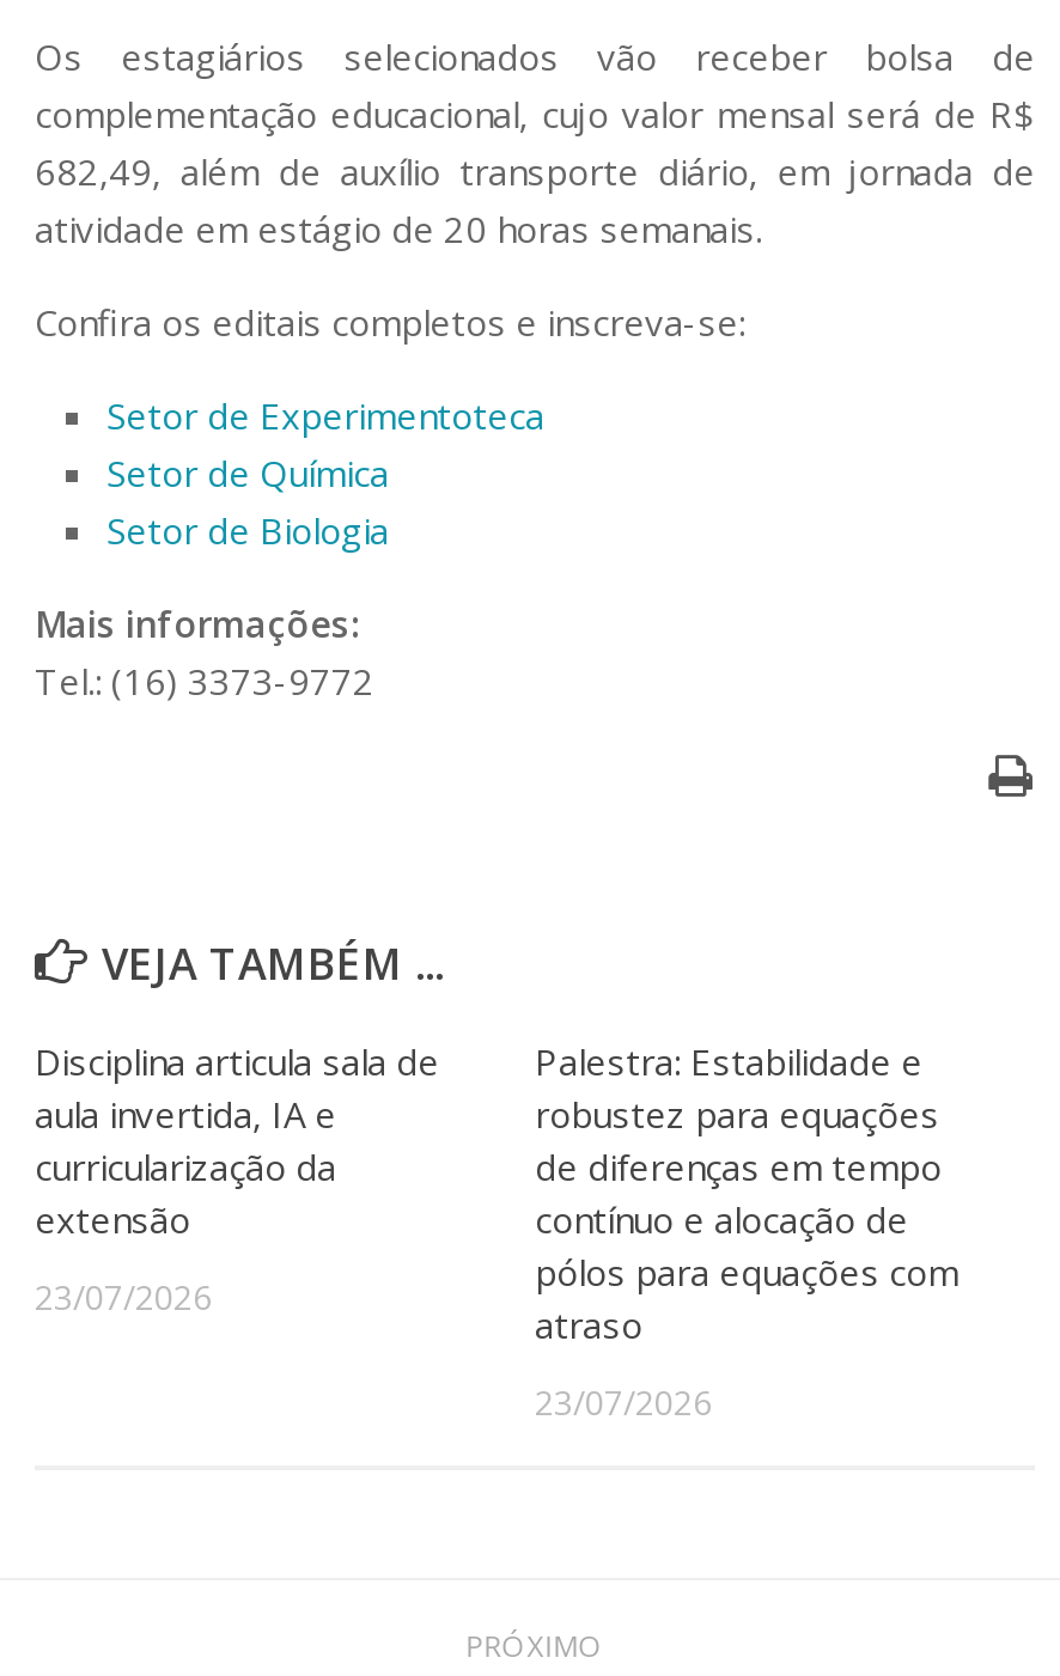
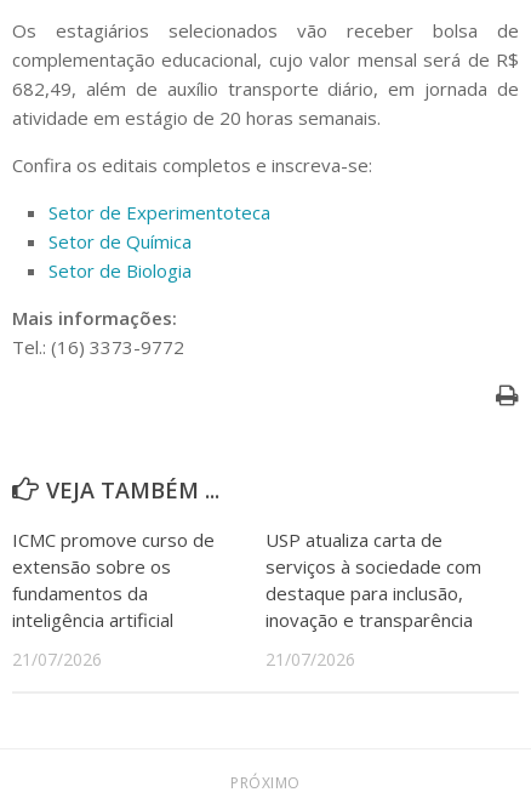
[35,1036,439,1242] Disciplina articula sala de | aula invertida, IA e | curricularização da | extensão -> [12,527,215,631] ICMC promove curso de | extensão sobre os | fundamentos da | inteligência artificial
[535,1036,958,1347] Palestra: Estabilidade e | robustez para equações | de diferenças em tempo | contínuo e alocação de | pólos para equações com | atraso -> [265,527,481,631] USP atualiza carta de | serviços à sociedade com | destaque para inclusão, | inovação e transparência
[35,1273,212,1319] 23/07/2026 -> [12,647,102,670] 21/07/2026
[535,1379,712,1424] 23/07/2026 -> [265,647,355,670] 21/07/2026

